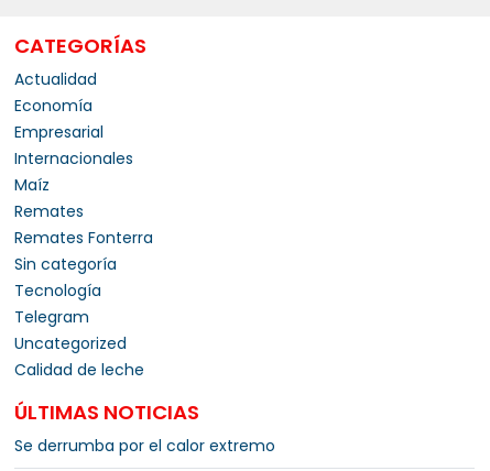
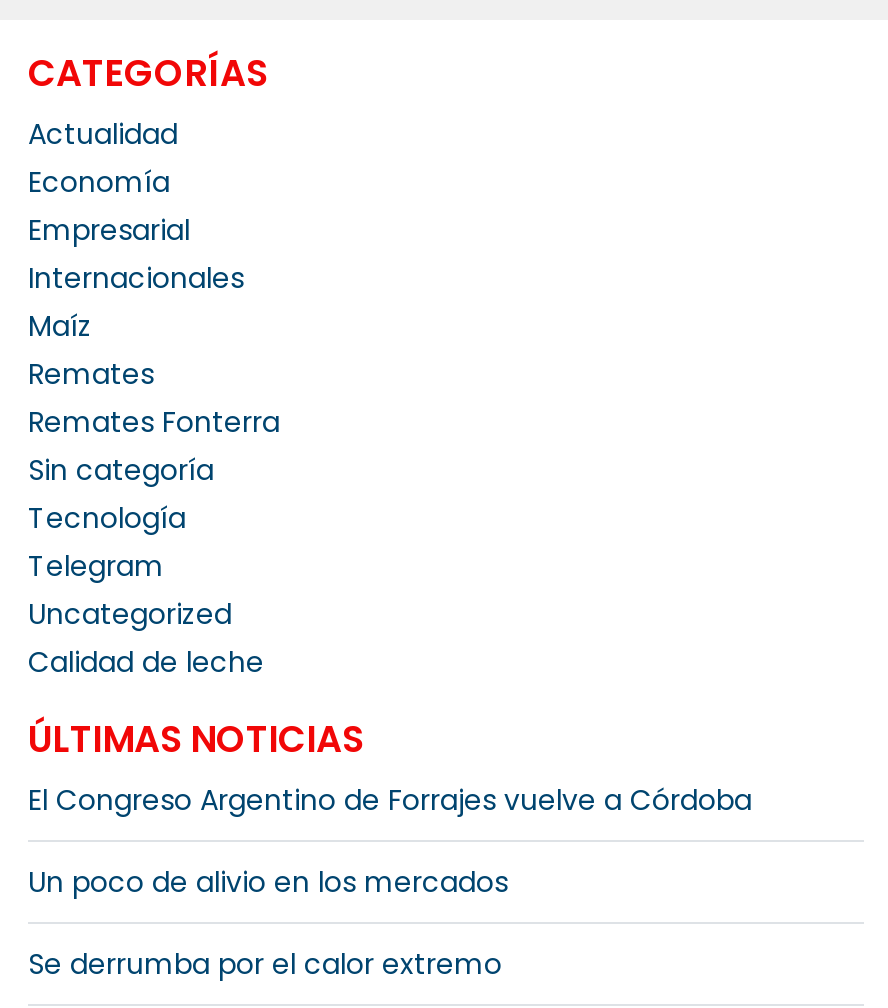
none -> [28,780,752,902] El Congreso Argentino de Forrajes vuelve a Córdoba | Un poco de alivio en los mercados

